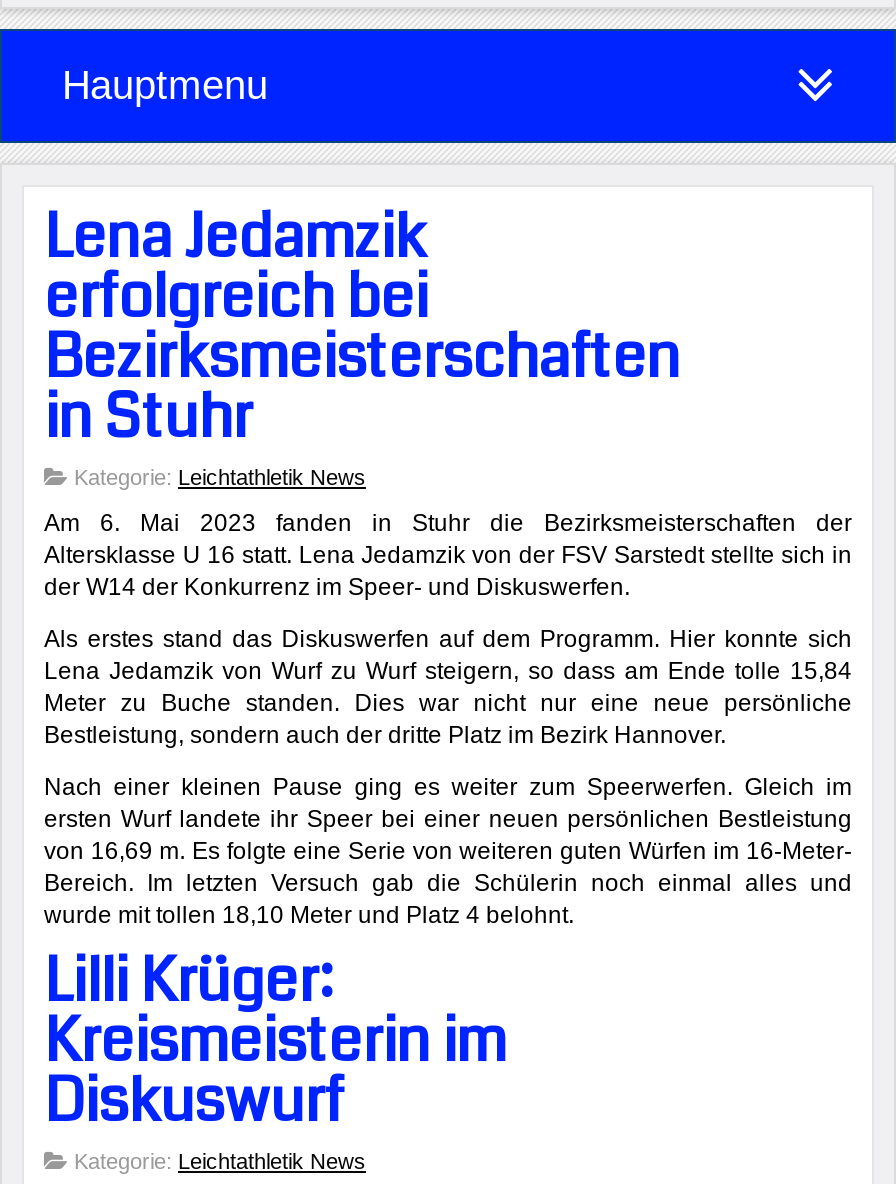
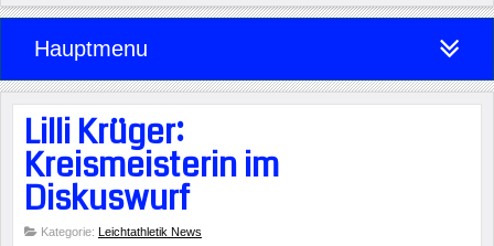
[44,195,852,929] Lena Jedamzik | erfolgreich bei | Bezirksmeisterschaften | in Stuhr | Kategorie: Leichtathletik News | Am 6. Mai 2023 fanden in Stuhr die Bezirksmeisterschaften der | Altersklasse U 16 statt. Lena Jedamzik von der FSV Sarstedt stellte sich in | der W14 der Konkurrenz im Speer- und Diskuswerfen. | Als erstes stand das Diskuswerfen auf dem Programm. Hier konnte sich | Lena Jedamzik von Wurf zu Wurf steigern, so dass am Ende tolle 15,84 | Meter zu Buche standen. Dies war nicht nur eine neue persönliche | Bestleistung, sondern auch der dritte Platz im Bezirk Hannover. | Nach einer kleinen Pause ging es weiter zum Speerwerfen. Gleich im | ersten Wurf landete ihr Speer bei einer neuen persönlichen Bestleistung | von 16,69 m. Es folgte eine Serie von weiteren guten Würfen im 16-Meter- | Bereich. Im letzten Versuch gab die Schülerin noch einmal alles und | wurde mit tollen 18,10 Meter und Platz 4 belohnt. -> none

